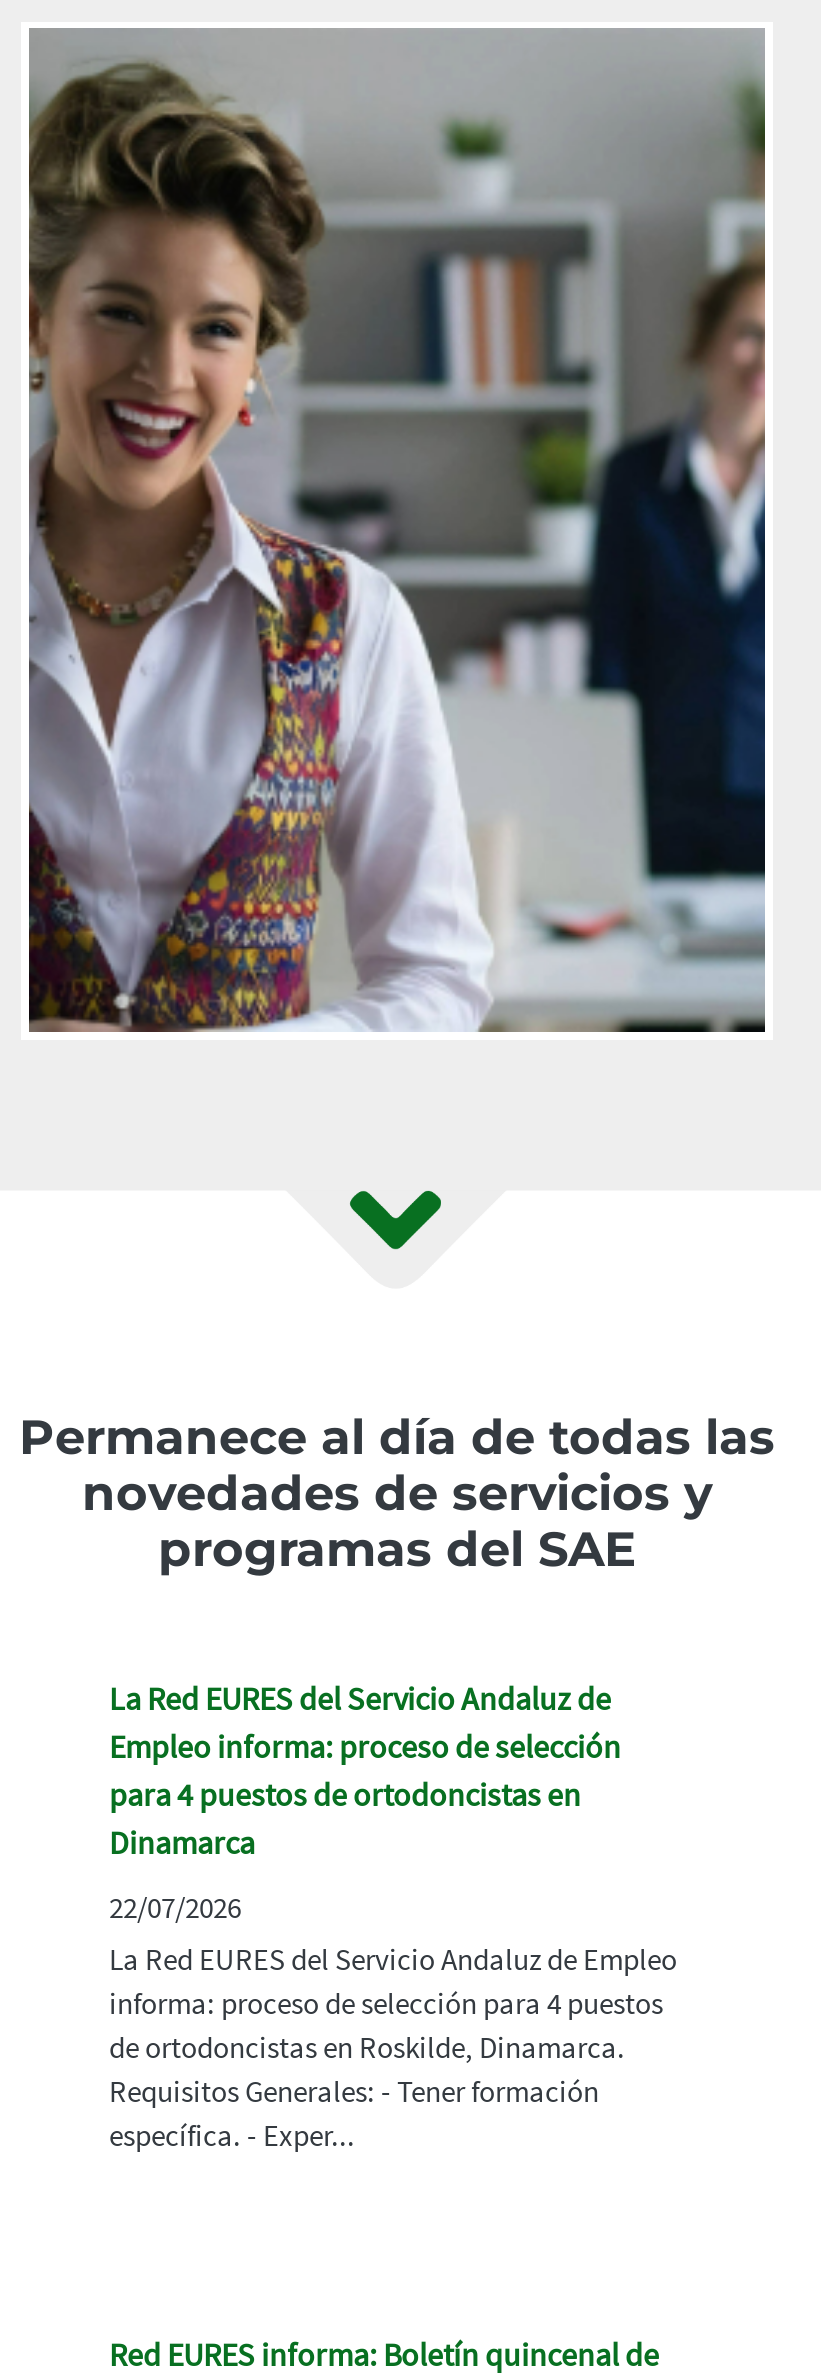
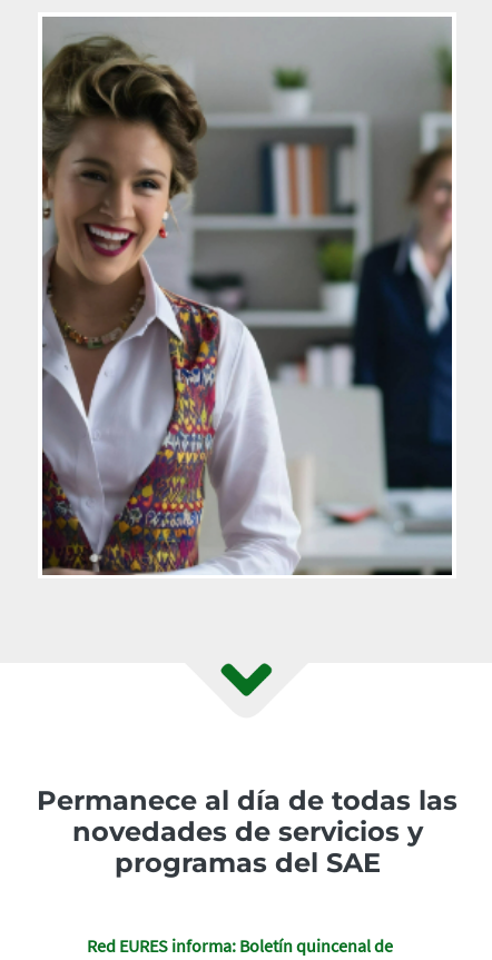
[109,1678,677,2154] La Red EURES del Servicio Andaluz de | Empleo informa: proceso de selección | para 4 puestos de ortodoncistas en | Dinamarca | 22/07/2026 | La Red EURES del Servicio Andaluz de Empleo | informa: proceso de selección para 4 puestos | de ortodoncistas en Roskilde, Dinamarca. | Requisitos Generales: - Tener formación | específica. - Exper... -> none

